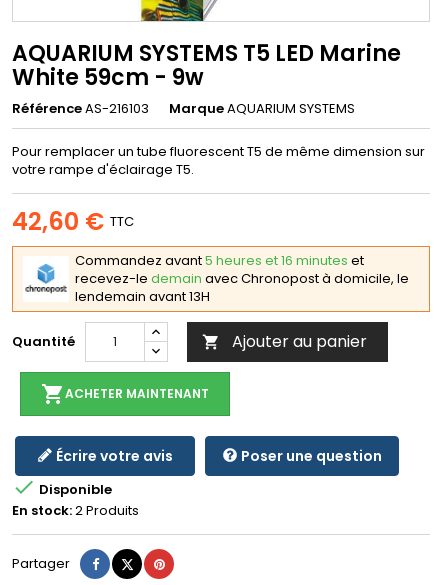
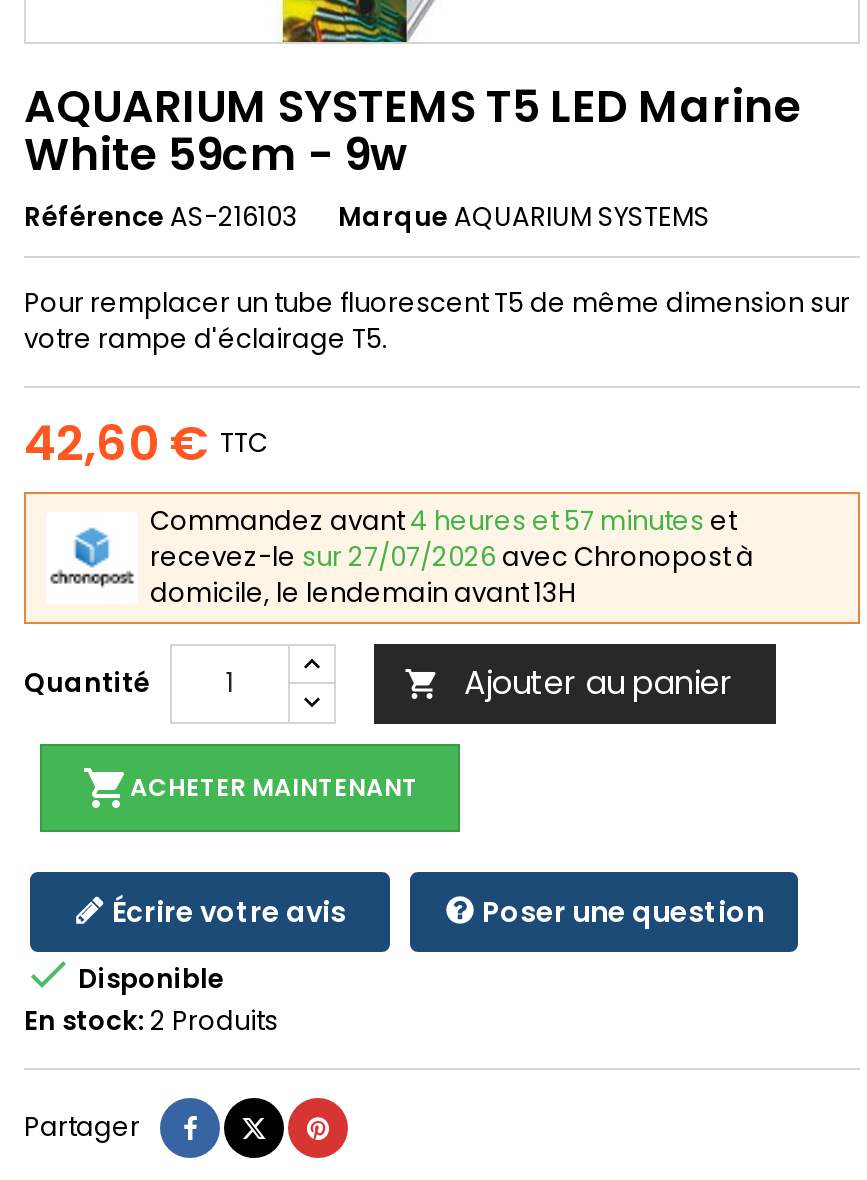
[75,251,409,306] Commandez avant5 heures et 16 minutes et | recevez-le demain avec Chronopost à domicile, le | lendemain avant 13H -> [150,502,754,612] Commandez avant4 heures et 57 minutes et | recevez-le sur 27/07/2026 avec Chronopost à | domicile, le lendemain avant 13H

